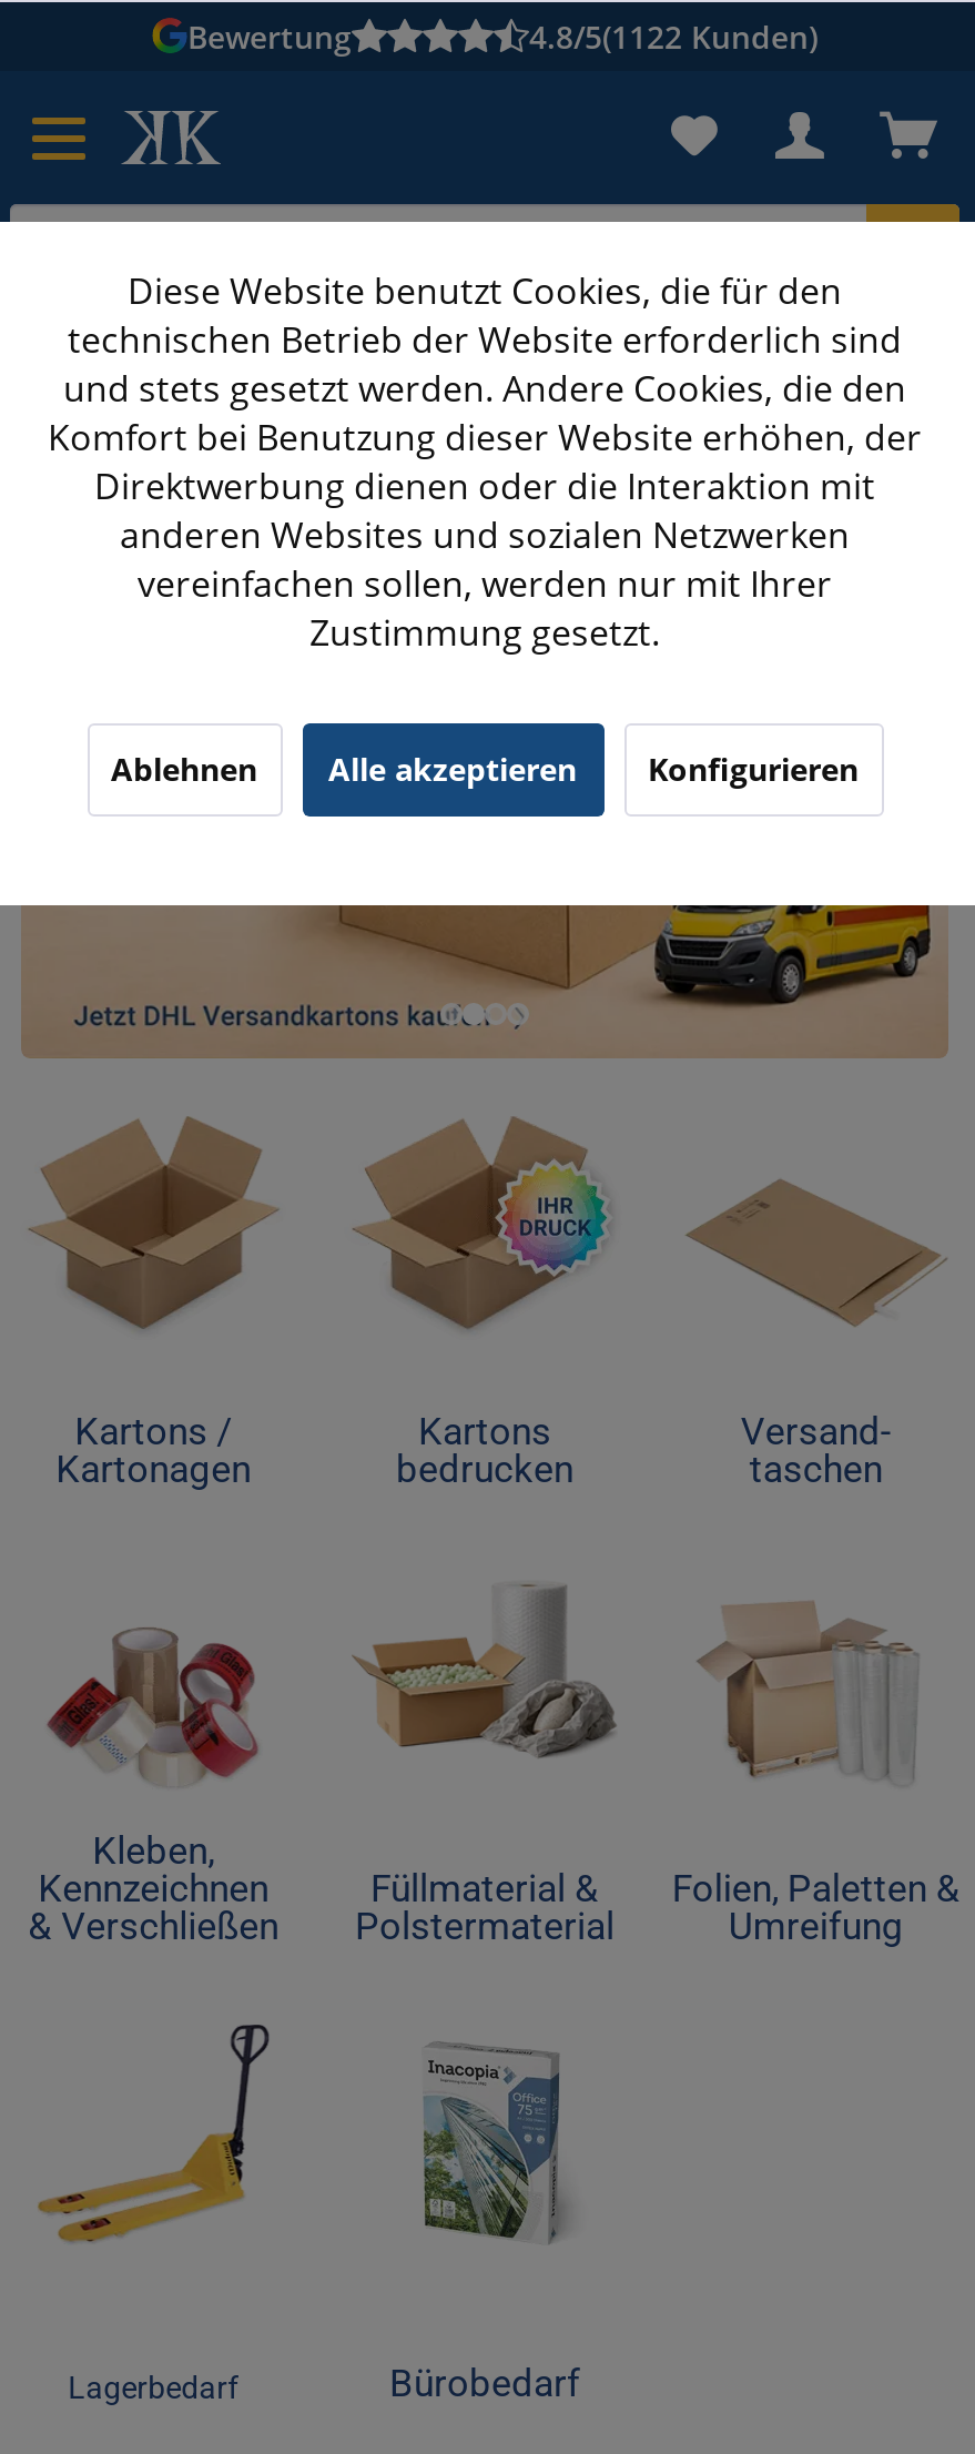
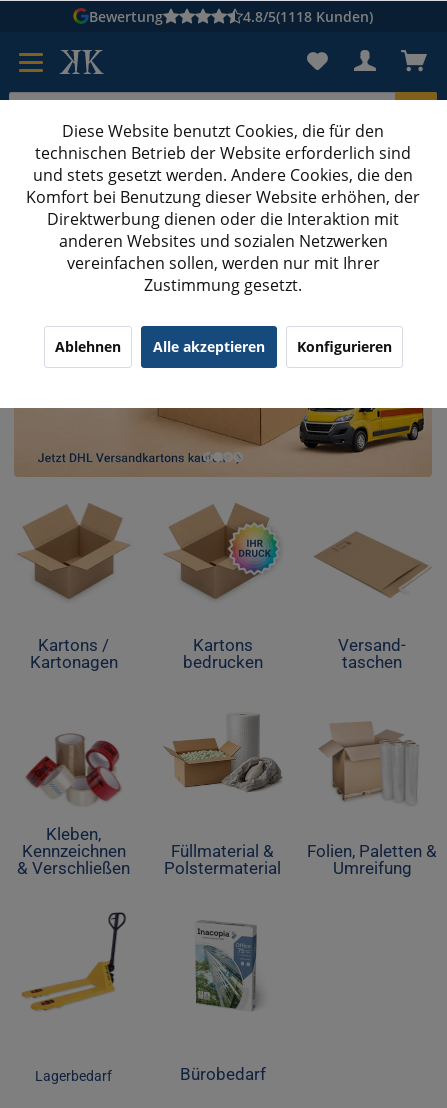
[529,14,817,57] 4.8/5(1122 Kunden) -> [243,6,373,25] 4.8/5(1118 Kunden)

